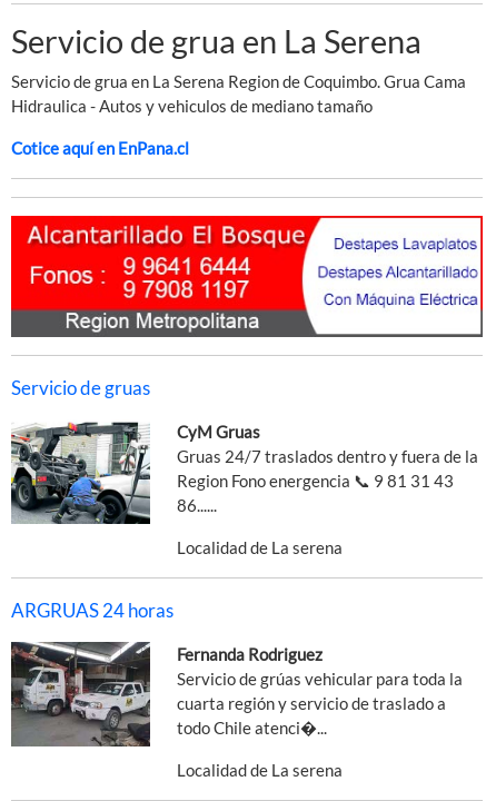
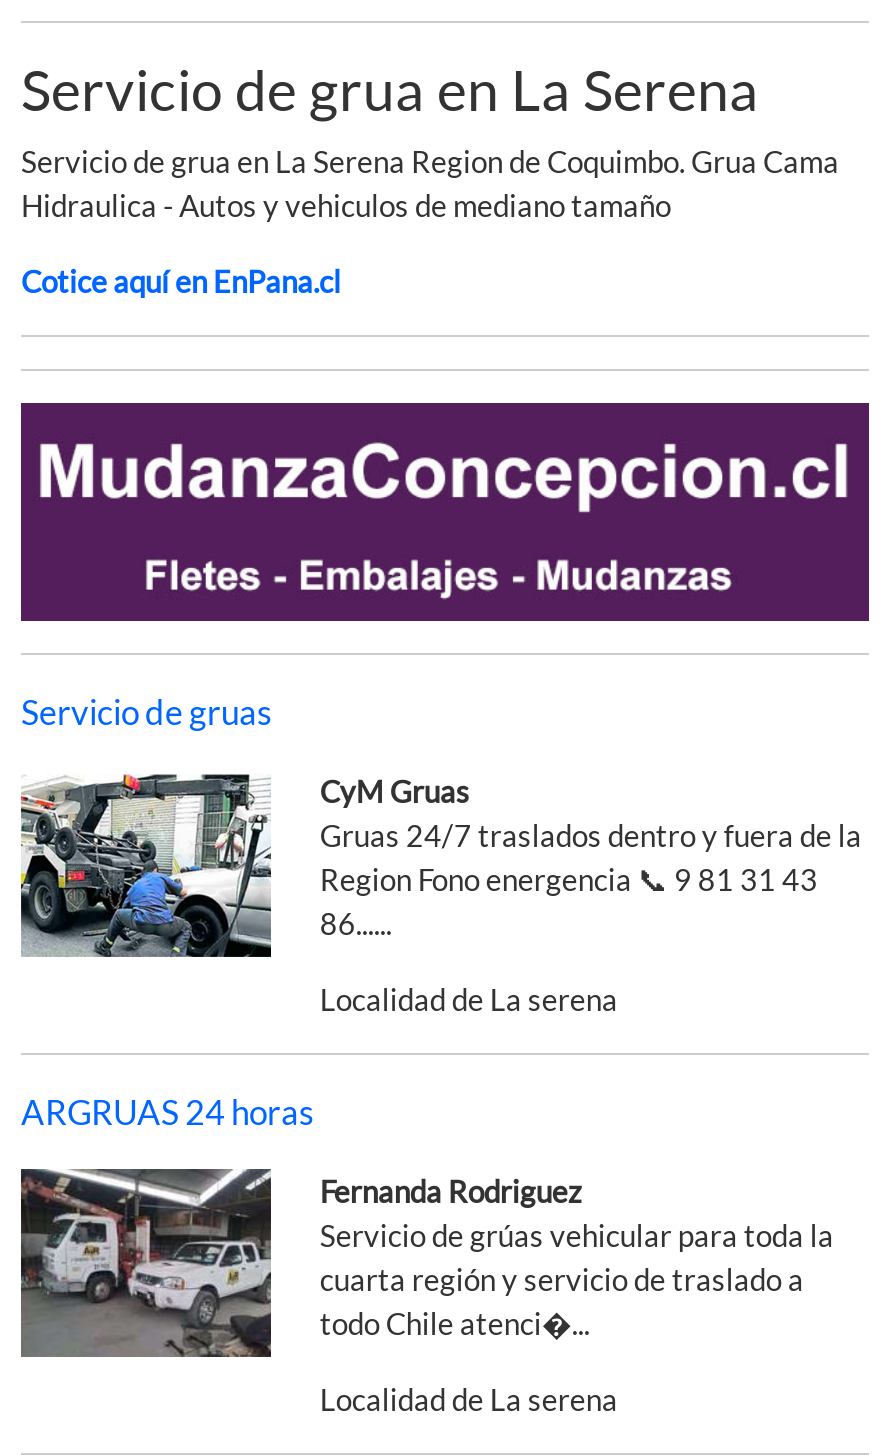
[10,215,484,337] [image] -> [19,401,871,621] [image]

